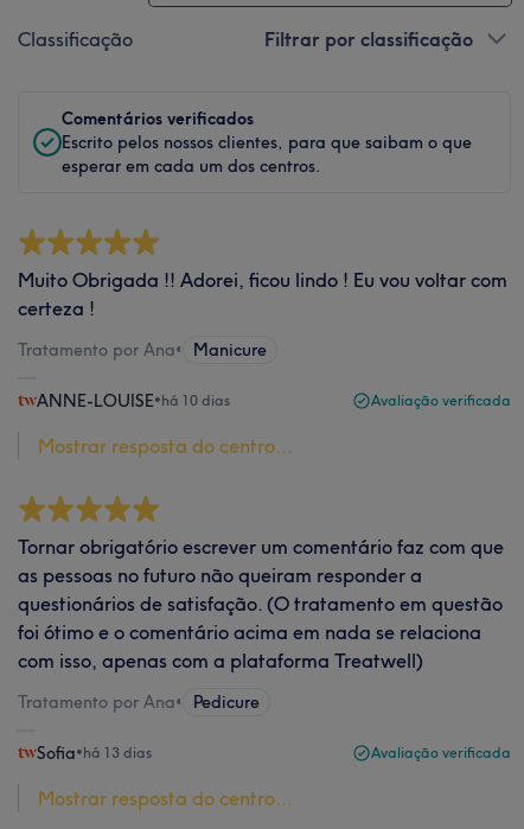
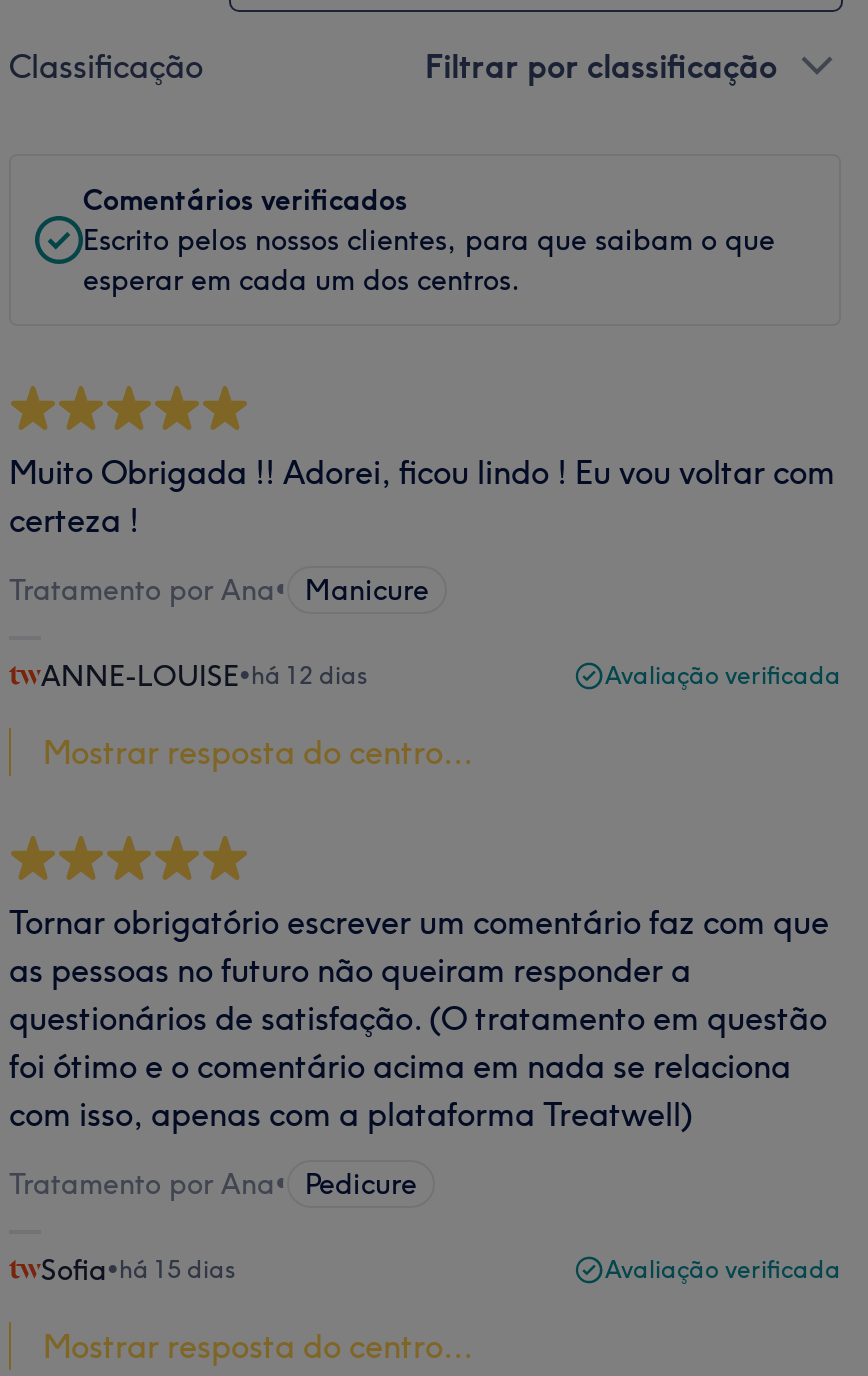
[37,390,230,412] ANNE-LOUISE•há 10 dias -> [41,658,367,694] ANNE-LOUISE•há 12 dias
[37,742,152,764] Sofia•há 13 dias -> [41,1252,235,1288] Sofia•há 15 dias

